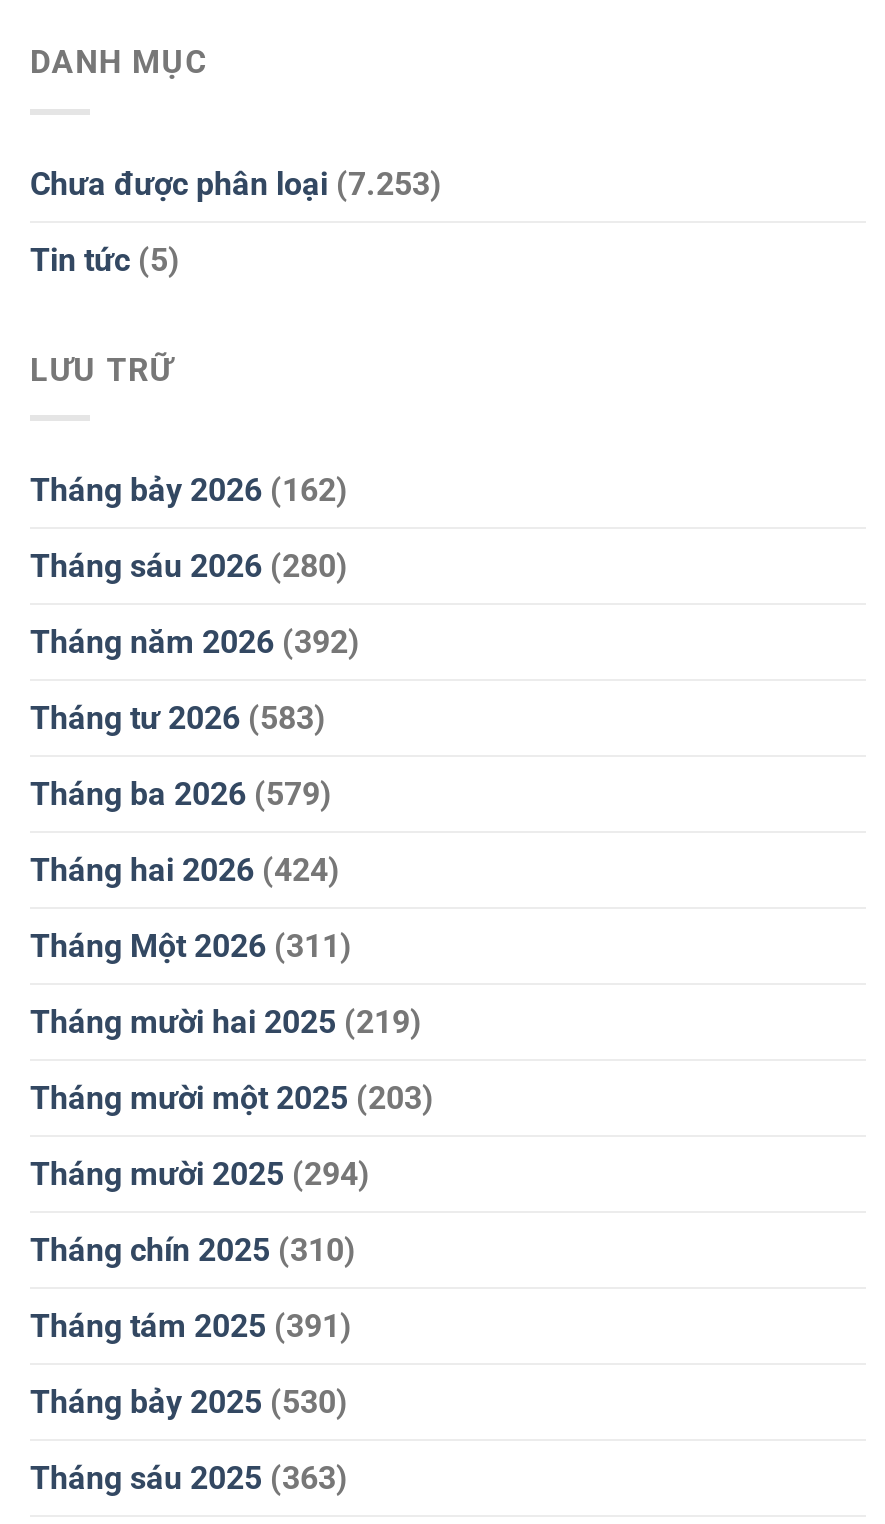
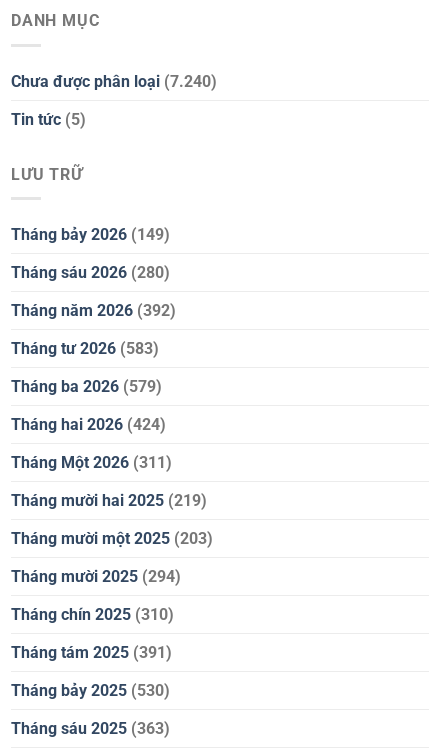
[30,164,442,202] Chưa được phân loại (7.253) -> [11,71,217,90] Chưa được phân loại (7.240)
[30,471,348,509] Tháng bảy 2026 (162) -> [11,225,170,244] Tháng bảy 2026 (149)

